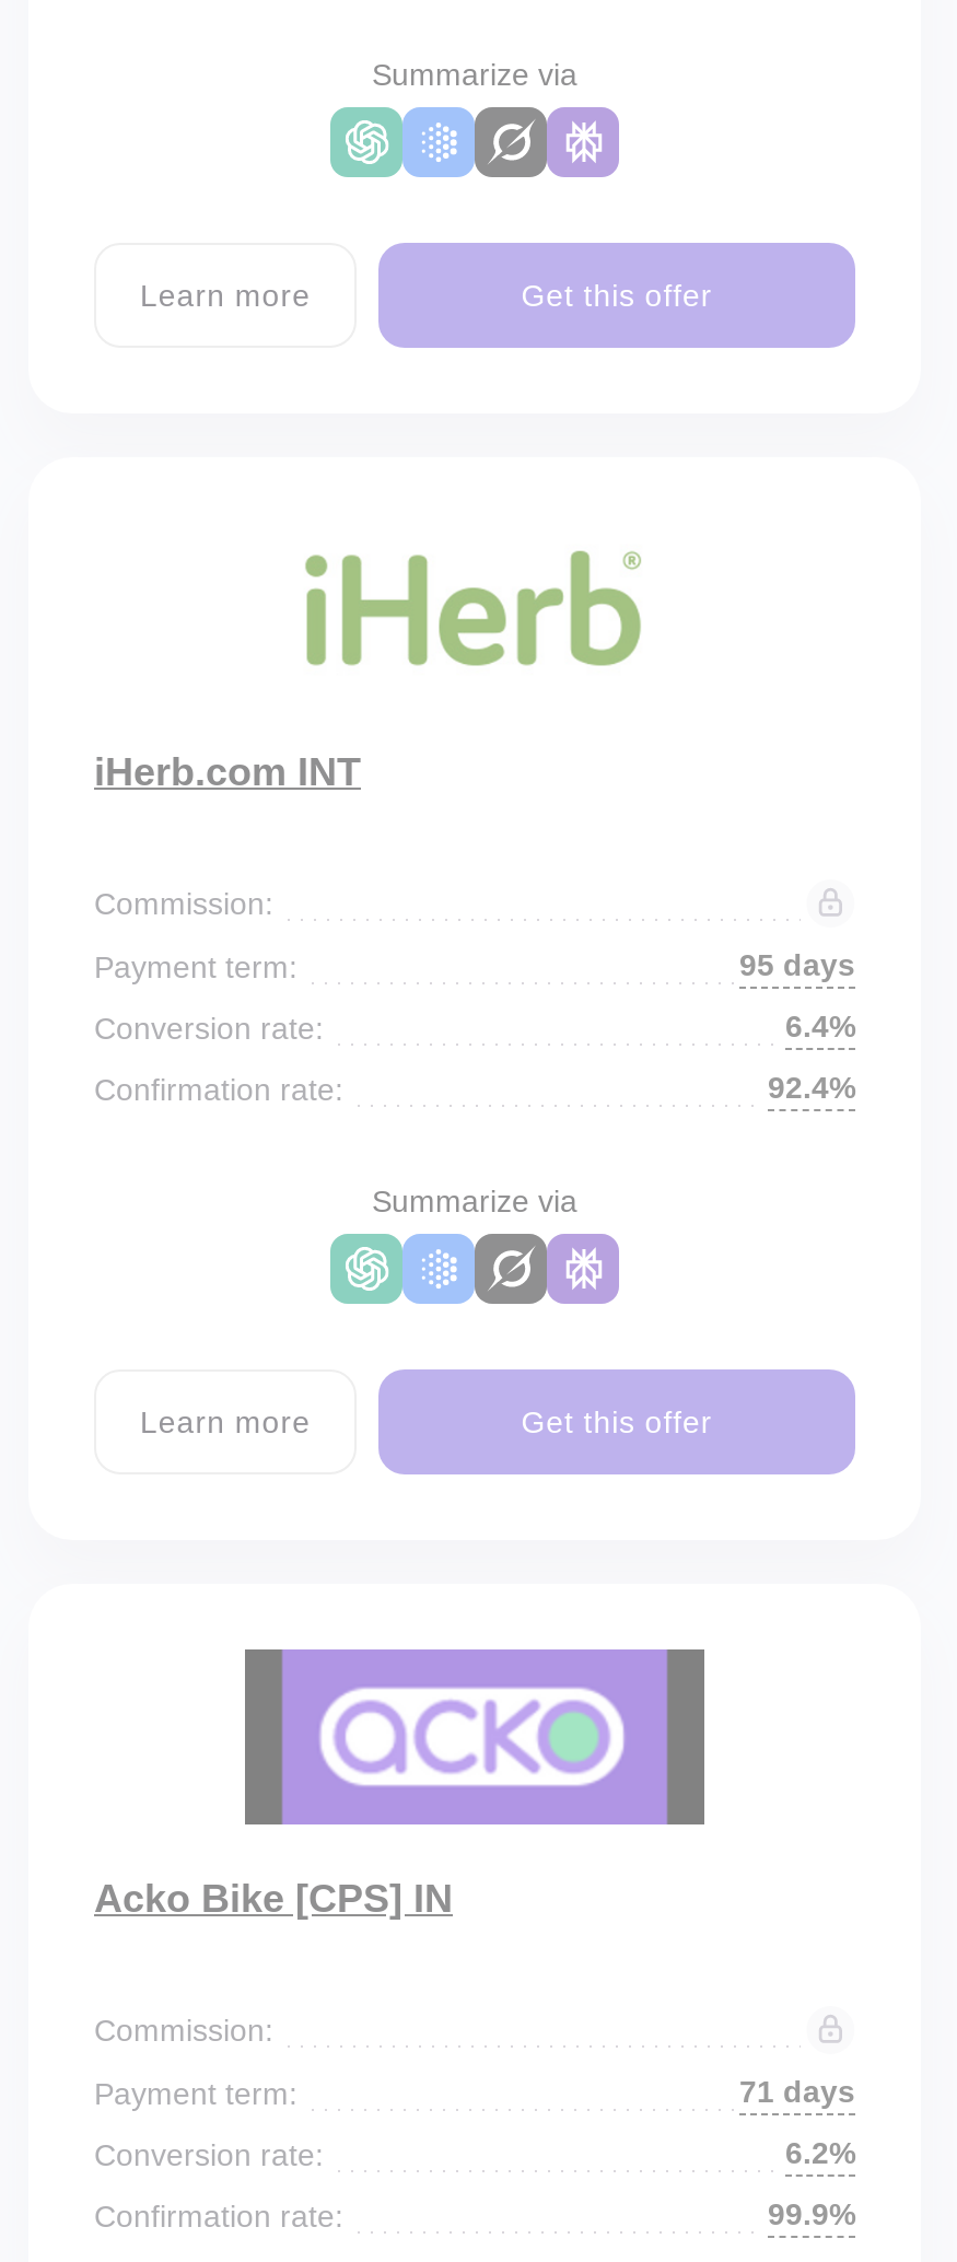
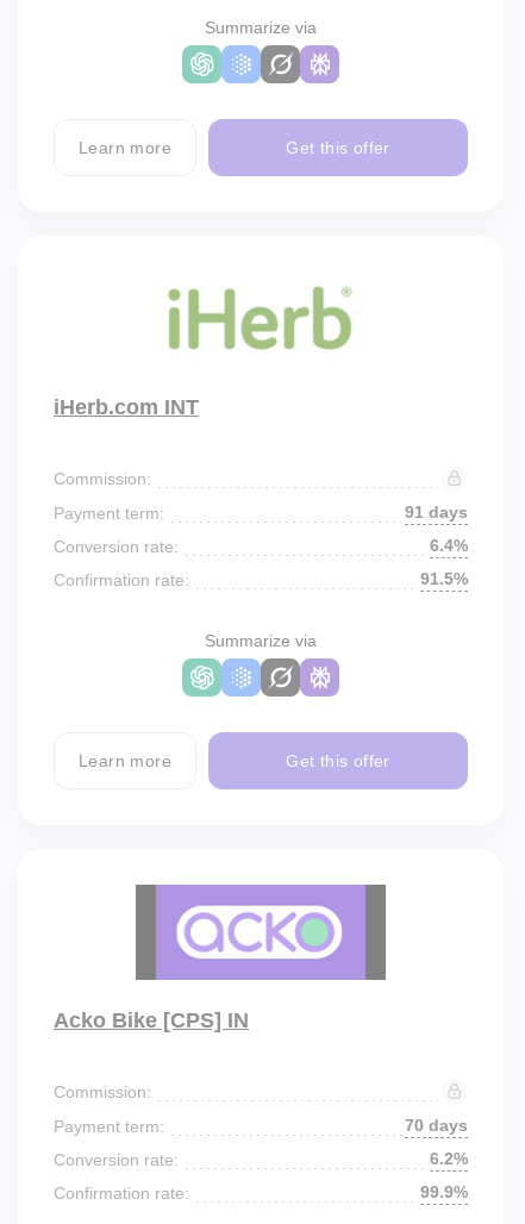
[739,947,855,982] 95 days -> [405,502,468,522] 91 days
[768,1070,855,1105] 92.4% -> [420,569,468,588] 91.5%
[739,2074,855,2109] 71 days -> [405,1116,468,1135] 70 days

